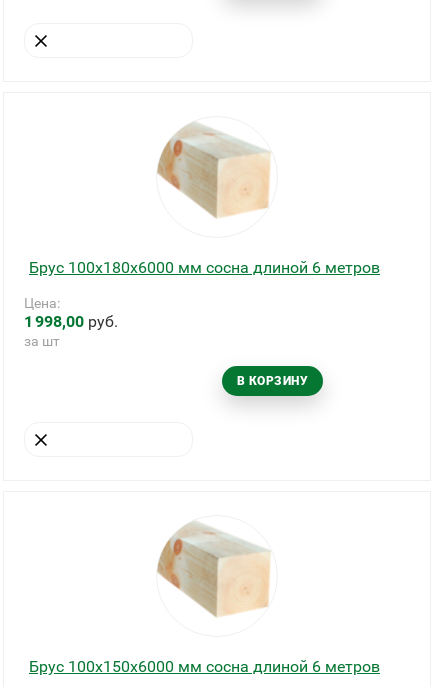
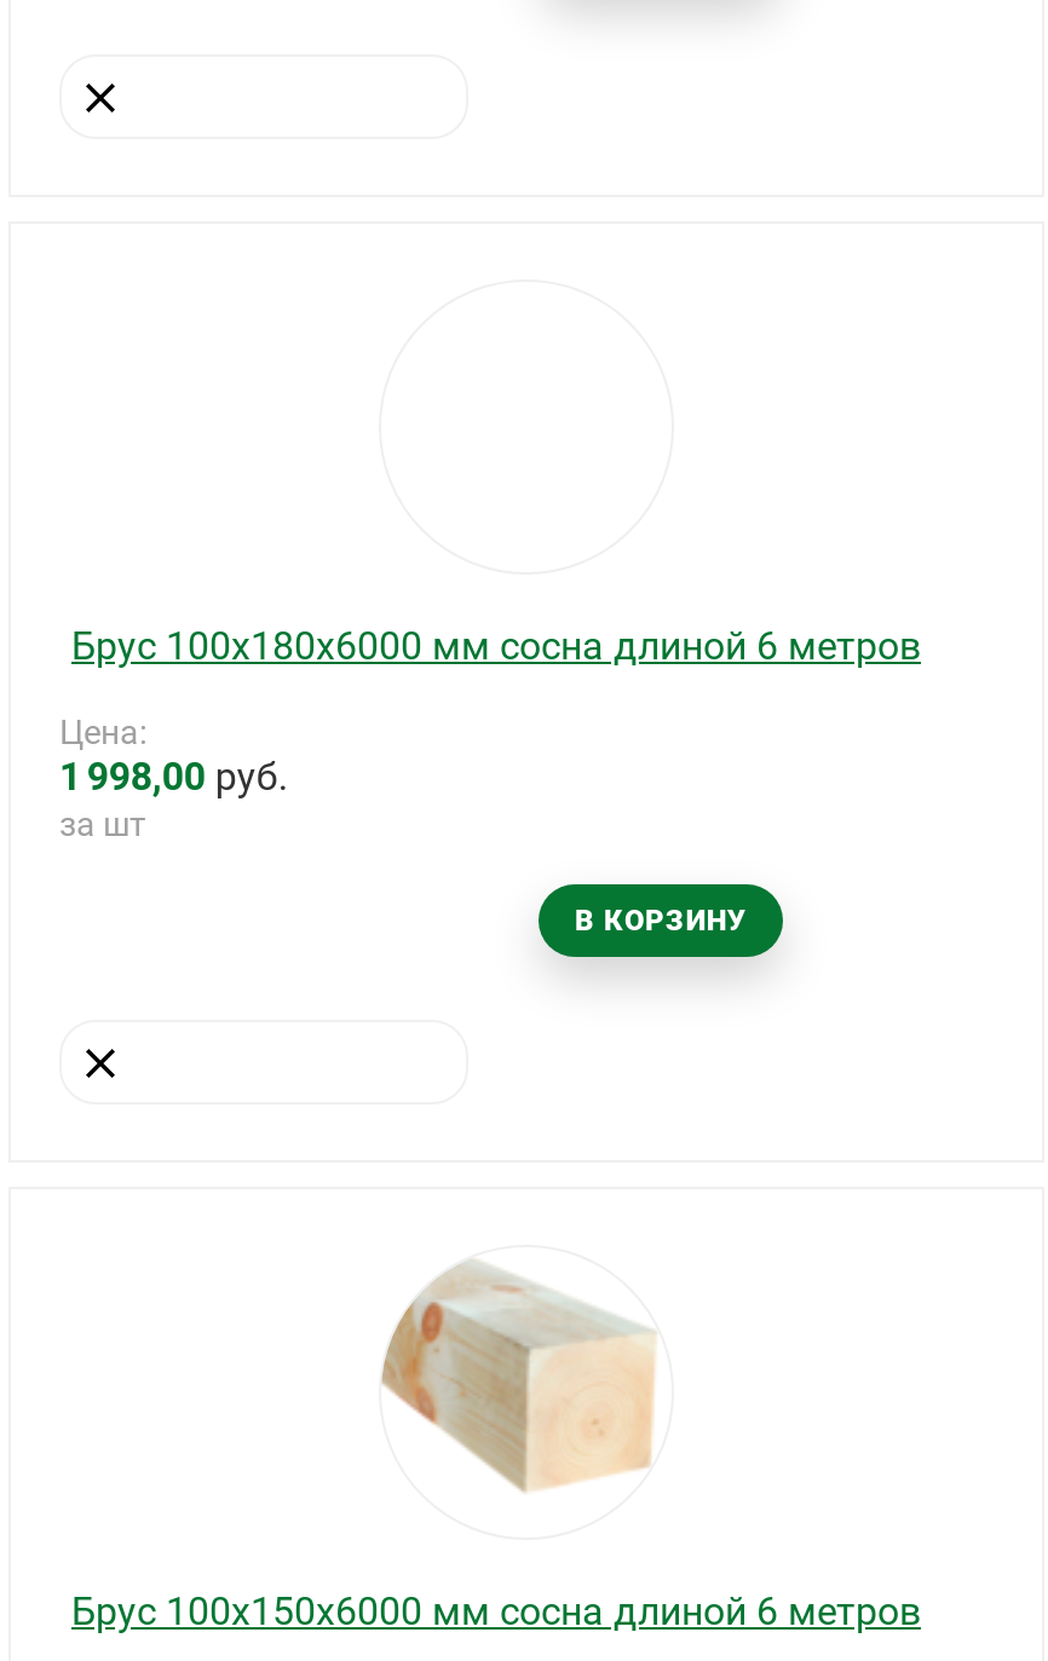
[157,122,271,219] [image] -> none

